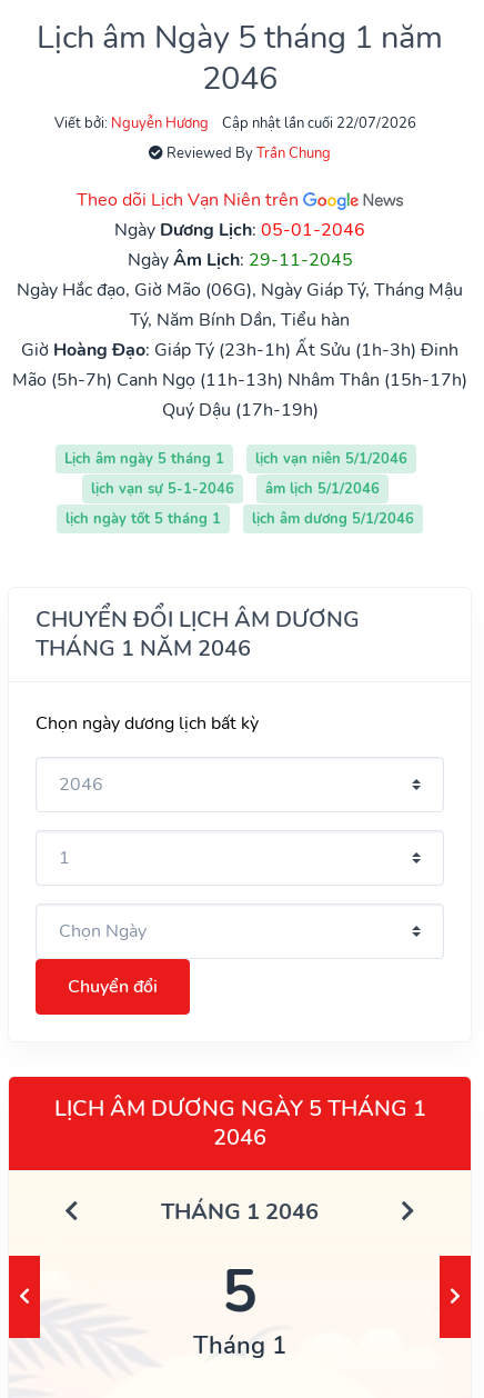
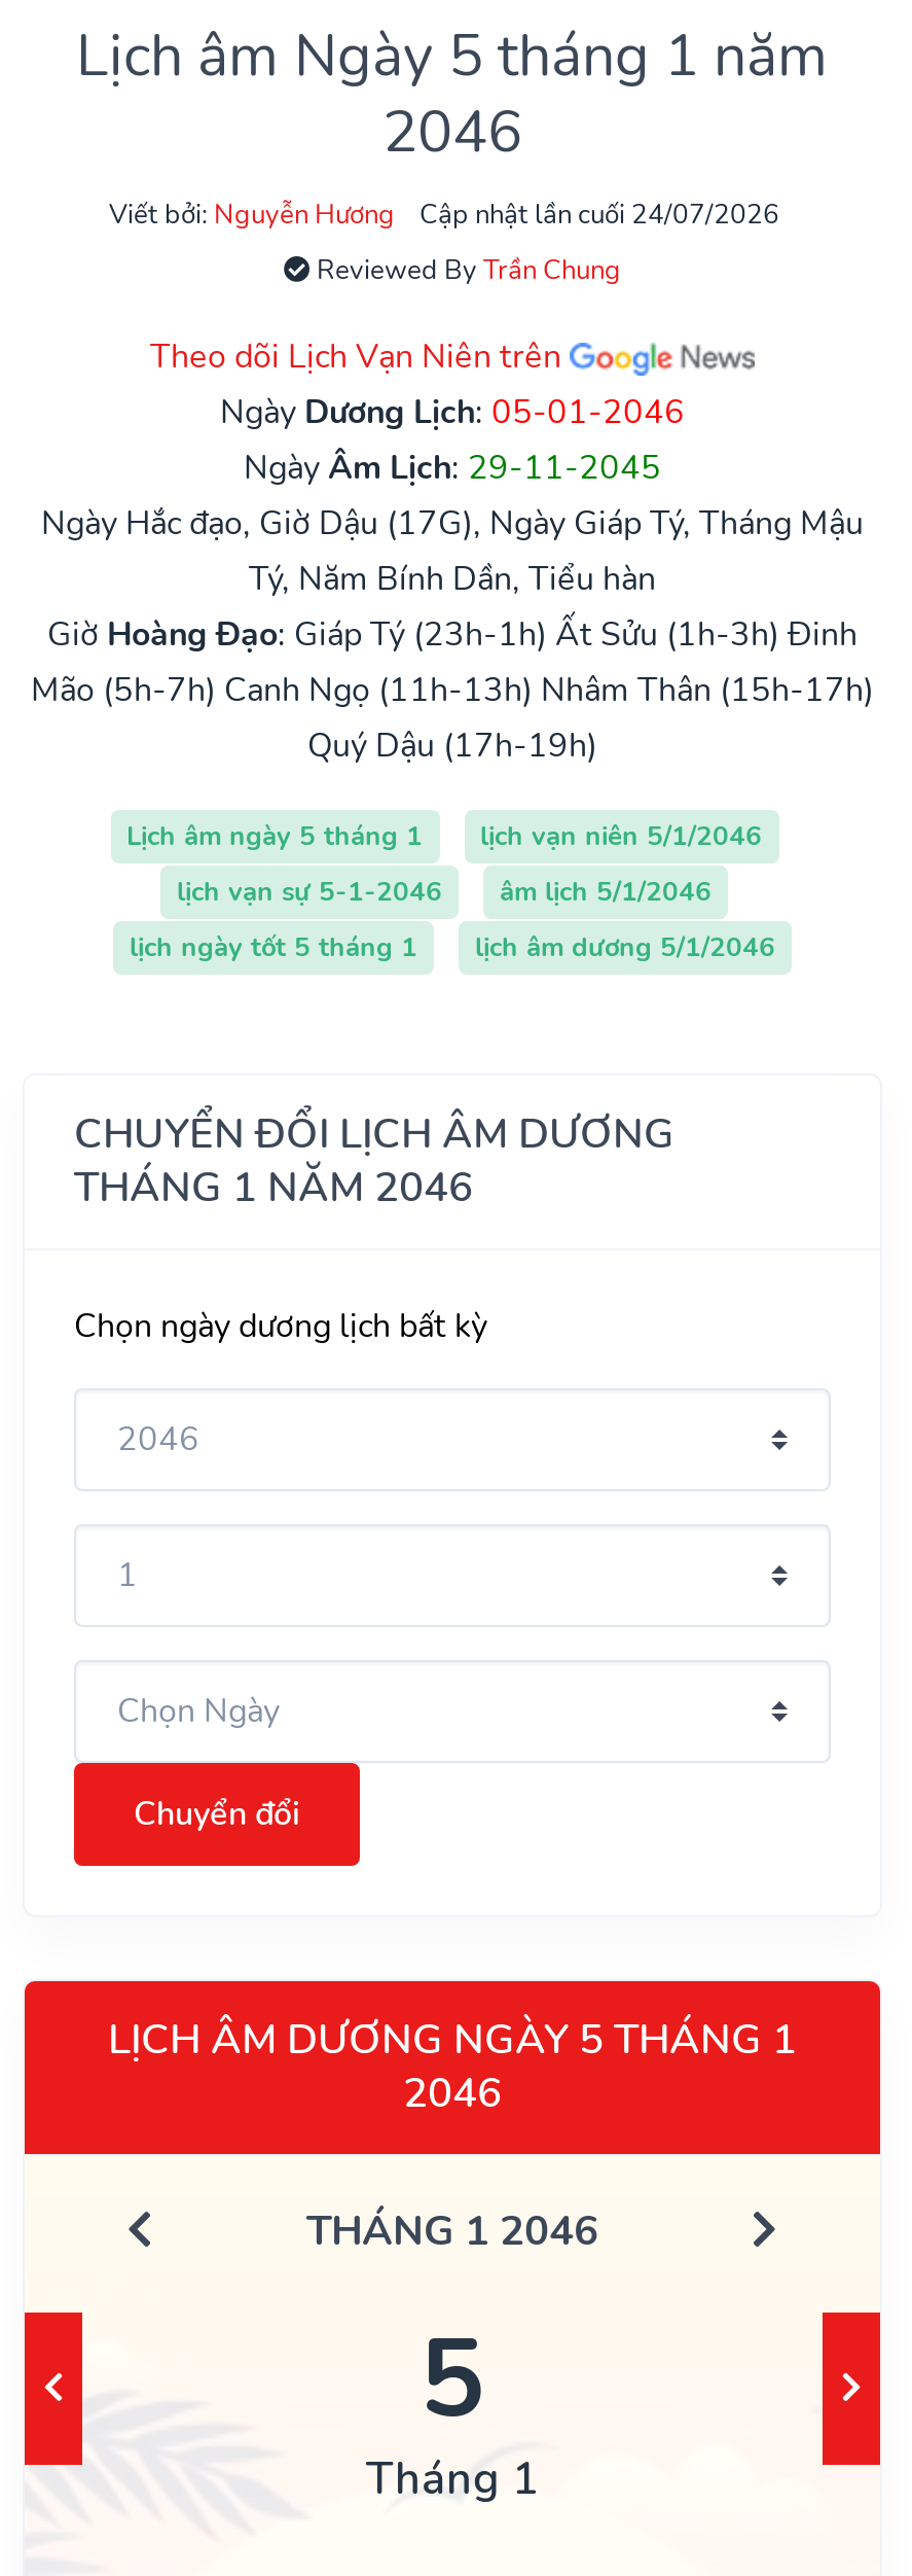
[222,113,416,133] Cập nhật lần cuối 22/07/2026 -> [419,197,779,234] Cập nhật lần cuối 24/07/2026
[17,278,463,302] Ngày Hắc đạo, Giờ Mão (06G), Ngày Giáp Tý, Tháng Mậu -> [41,501,864,546] Ngày Hắc đạo, Giờ Dậu (17G), Ngày Giáp Tý, Tháng Mậu

